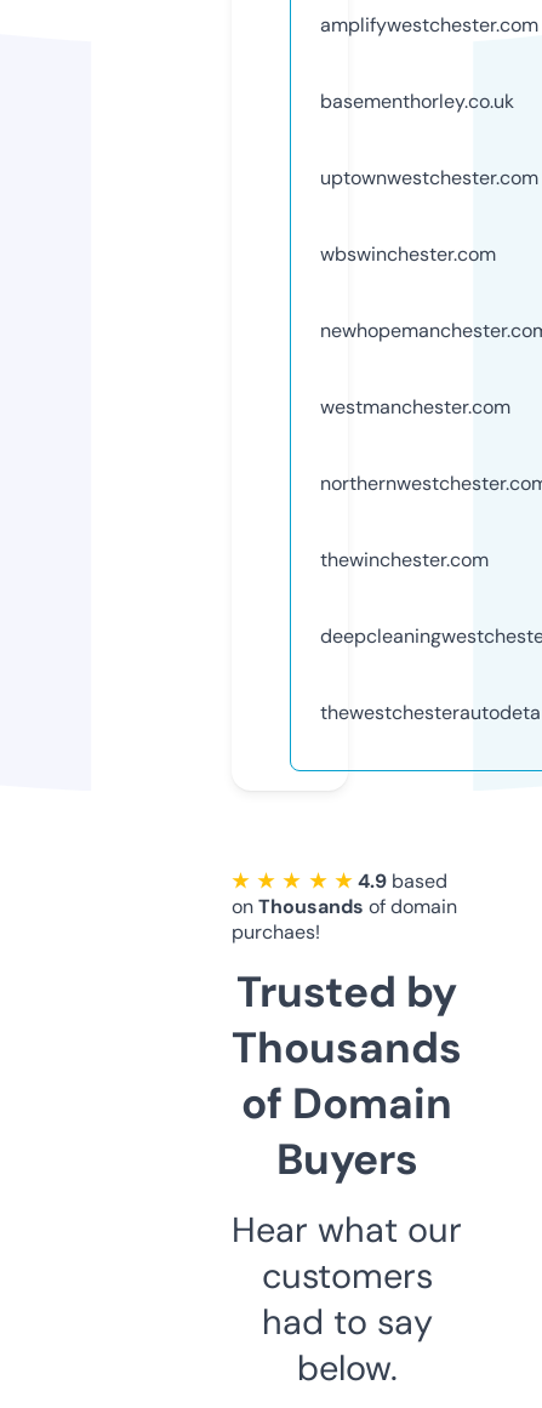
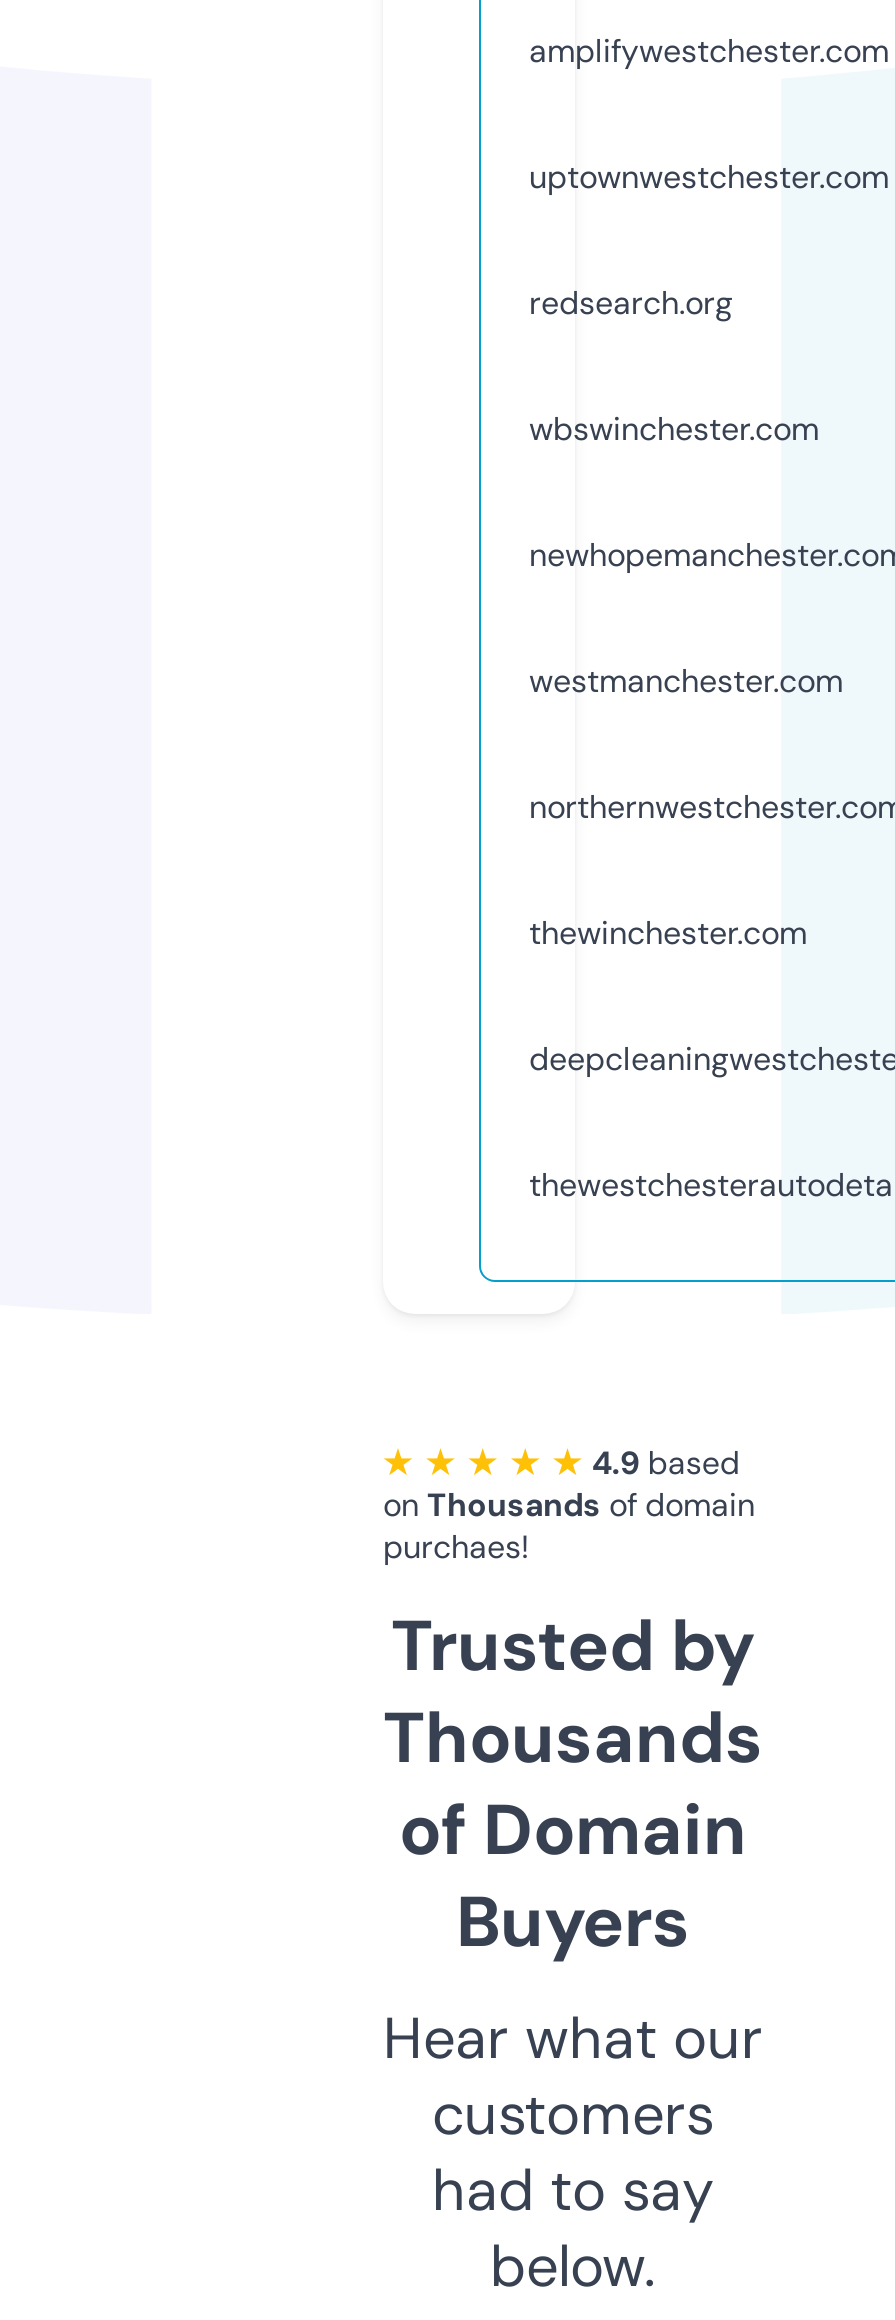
[320,88,514,114] basementhorley.co.uk -> none
moved [320,165,538,190] -> [529,156,889,198]: uptownwestchester.com
none -> [529,282,733,324] redsearch.org

